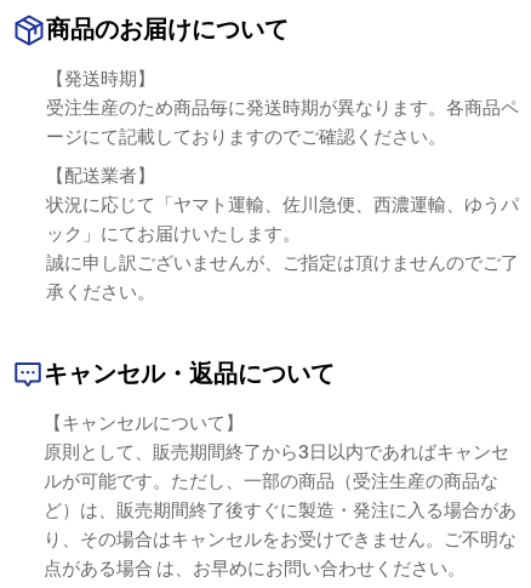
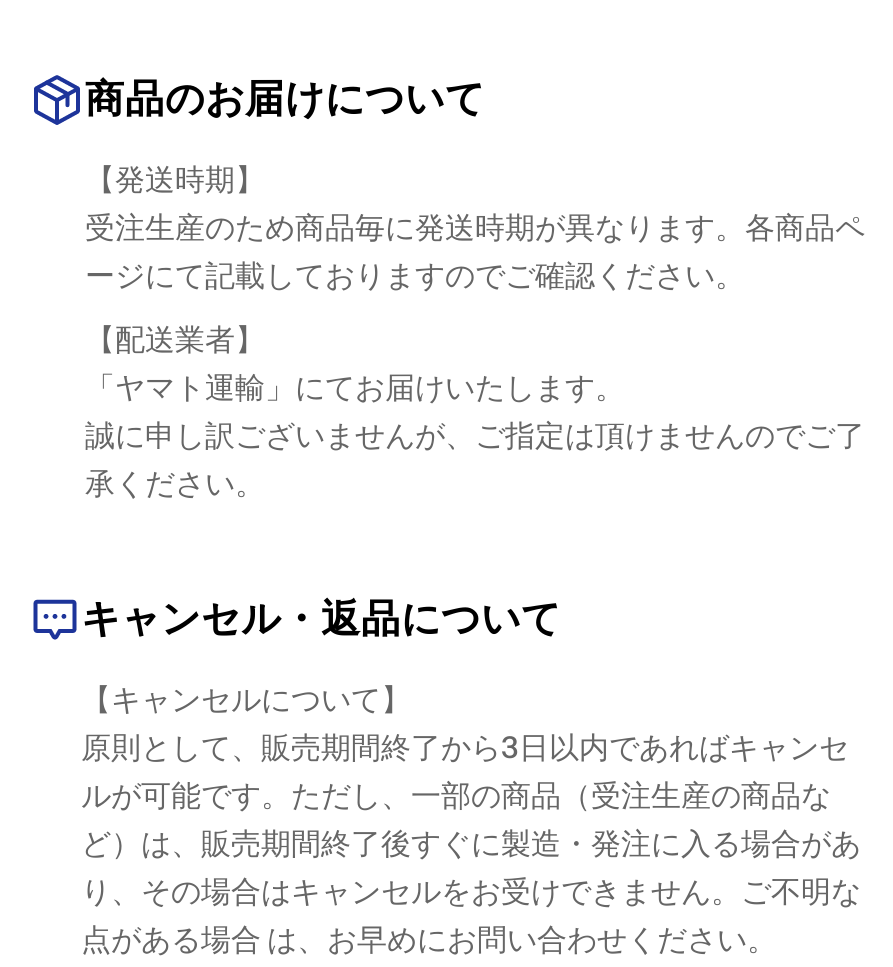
[46,193,519,245] 状況に応じて「ヤマト運輸、佐川急便、西濃運輸、ゆうパ | ック」にてお届けいたします。 -> [85,368,625,406] 「ヤマト運輸」にてお届けいたします。

